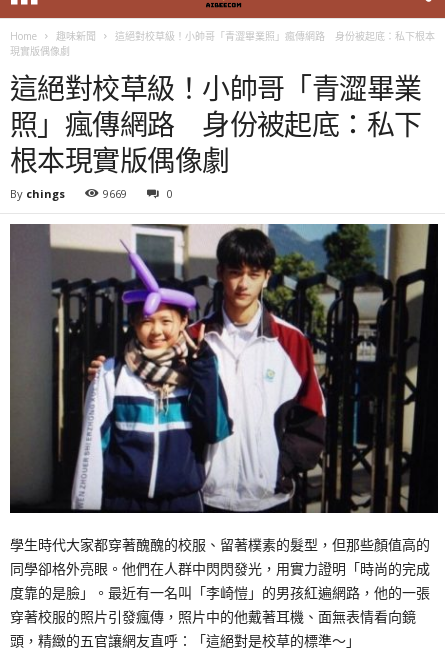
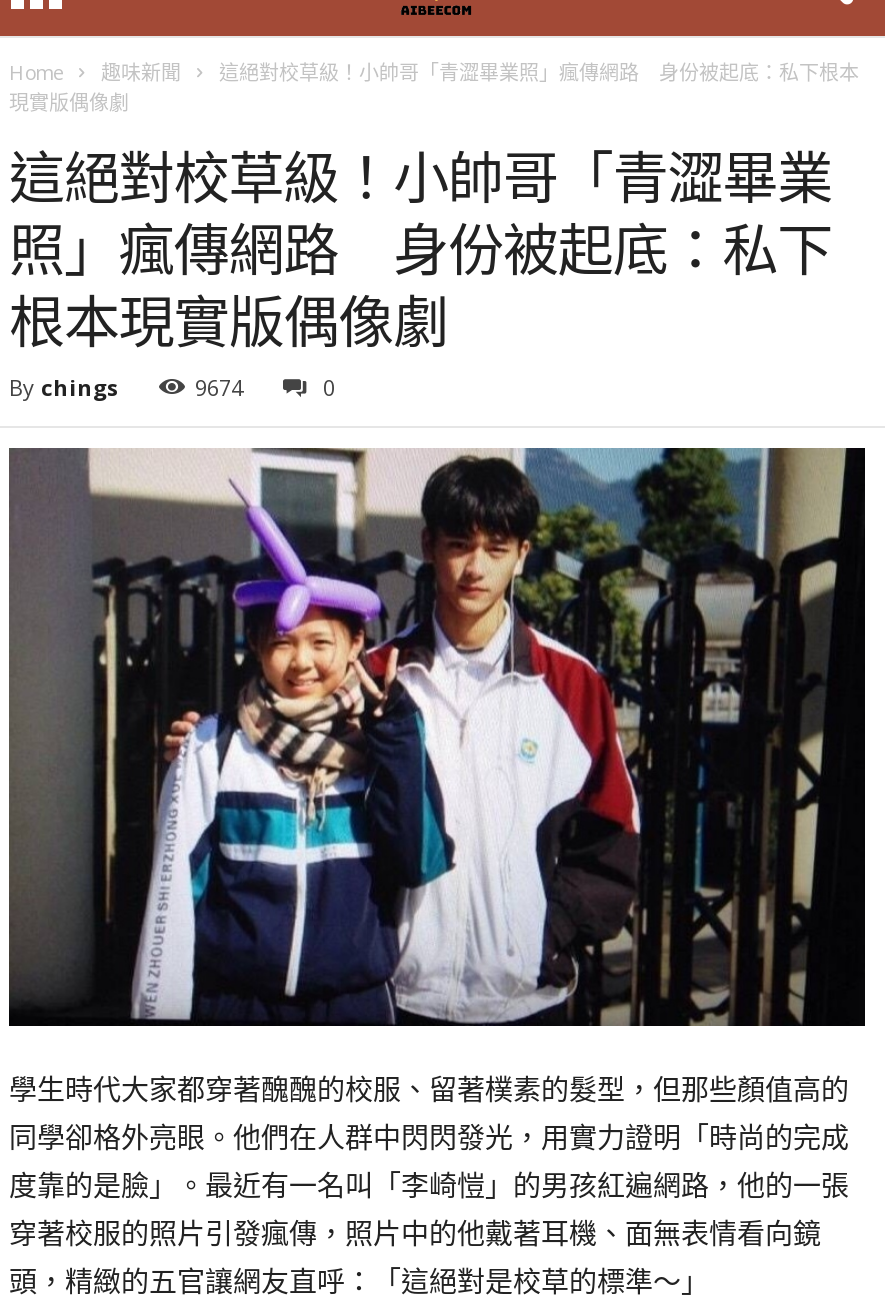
[103,186,127,201] 9669 -> [195,372,243,402] 9674

